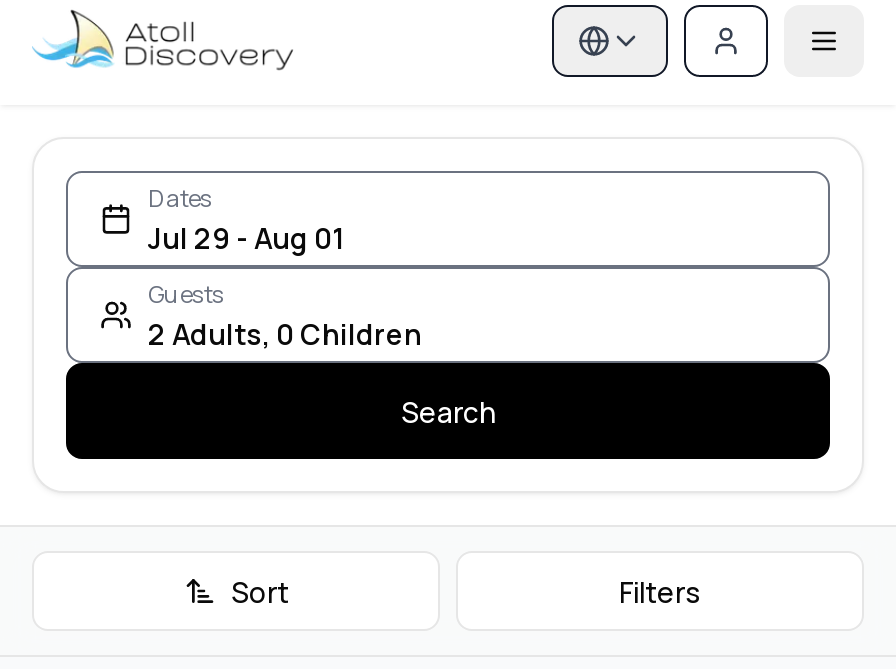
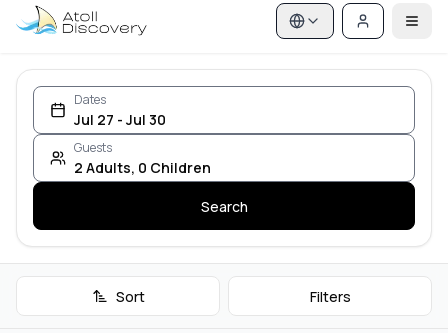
[148,218,344,256] Jul 29 - Aug 01 -> [74,109,166,128] Jul 27 - Jul 30

